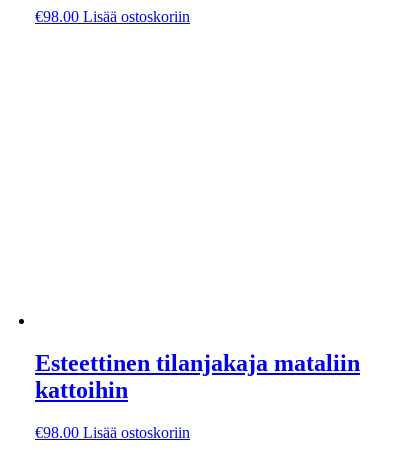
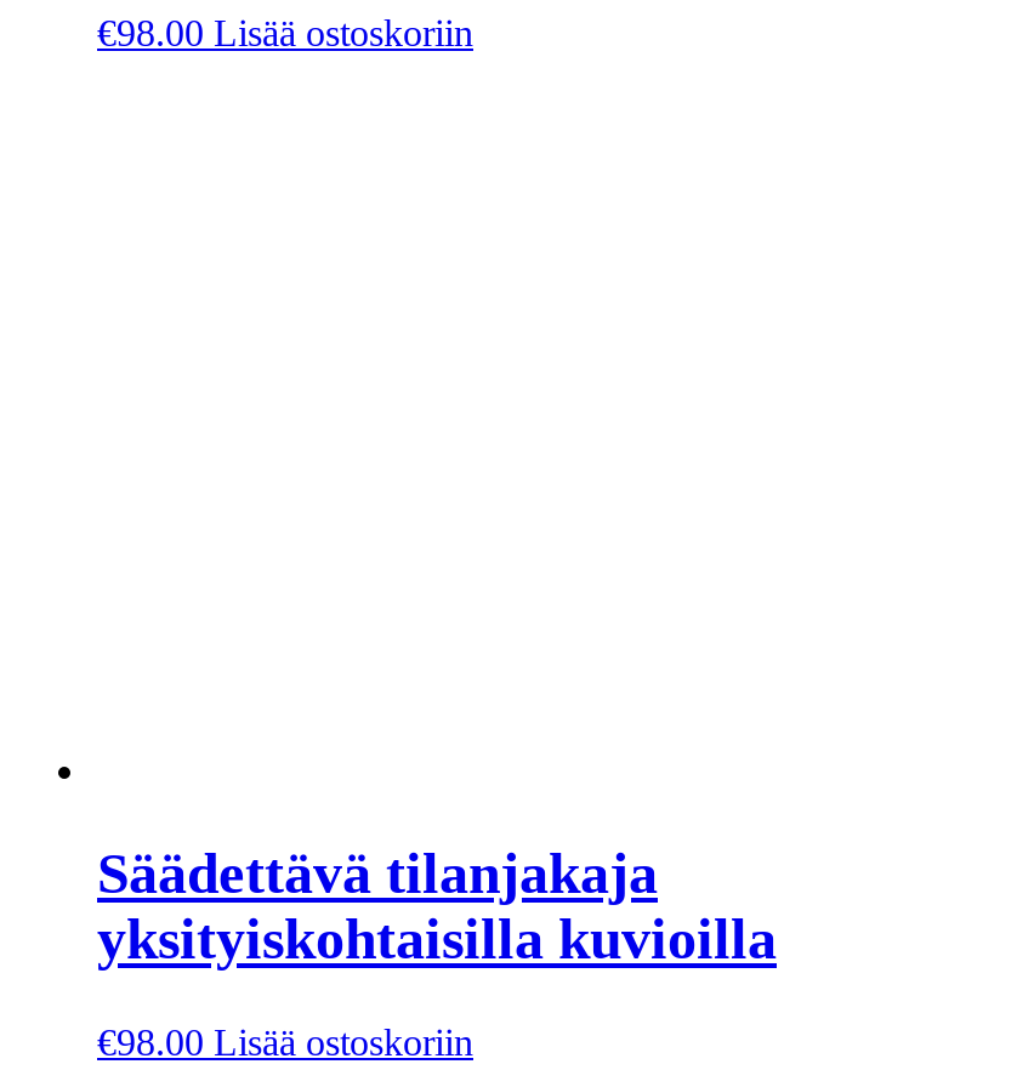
[35,350,360,403] Esteettinen tilanjakaja mataliin | kattoihin -> [97,842,777,971] Säädettävä tilanjakaja | yksityiskohtaisilla kuvioilla

